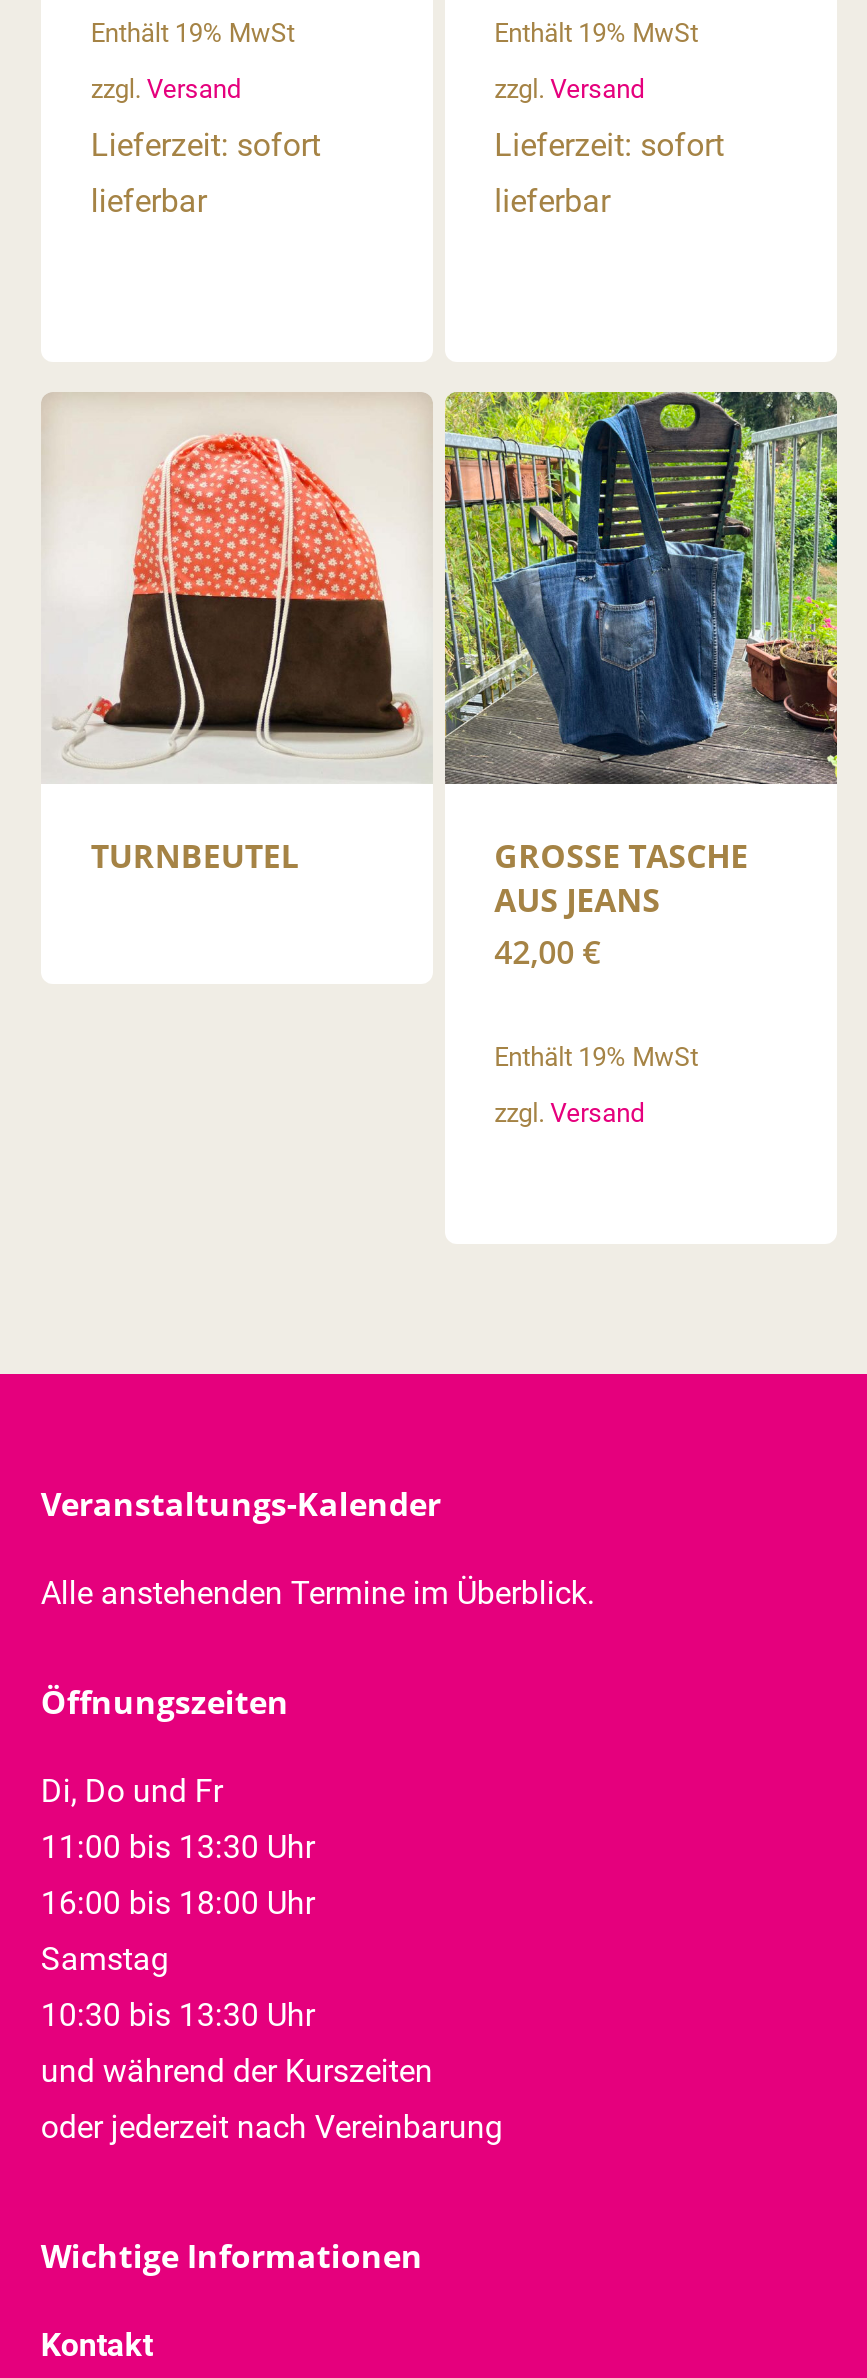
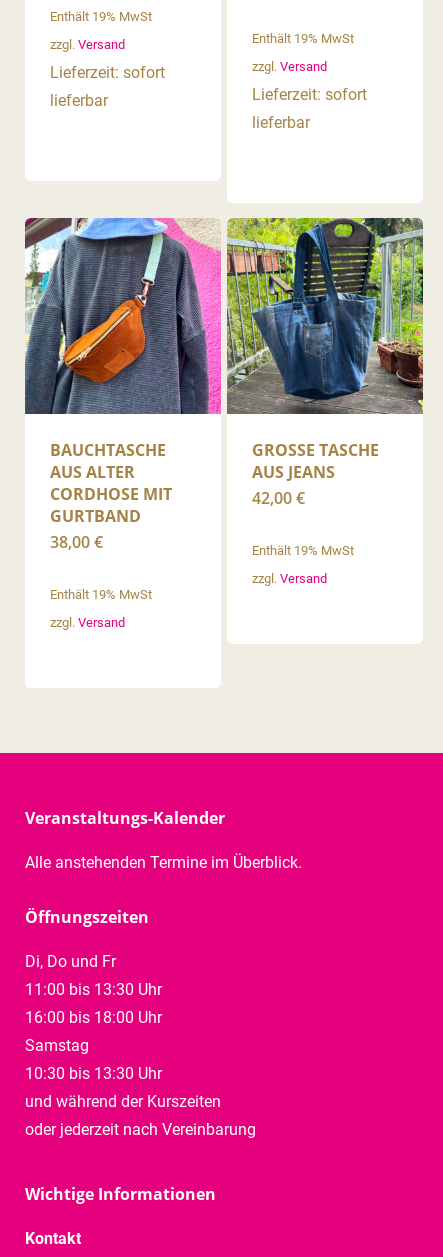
[41,392,433,878] [image] | TURNBEUTEL -> [24,217,222,630] [image] | BAUCHTASCHE | AUS ALTER | CORDHOSE MIT | GURTBAND | 38,00 € | Enthält 19% MwSt | zzgl. Versand

